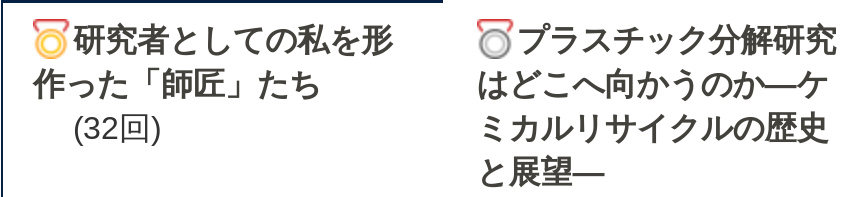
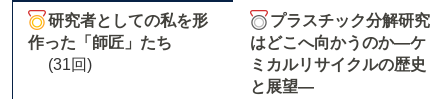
[73,111,161,145] (32回) -> [48,56,92,73] (31回)

